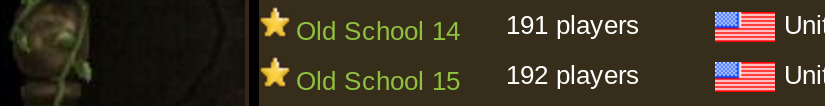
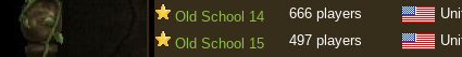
[296,10,640,46] Old School 14 191 players -> [174,5,361,25] Old School 14 666 players
[296,60,640,96] Old School 15 192 players -> [174,32,361,52] Old School 15 497 players

